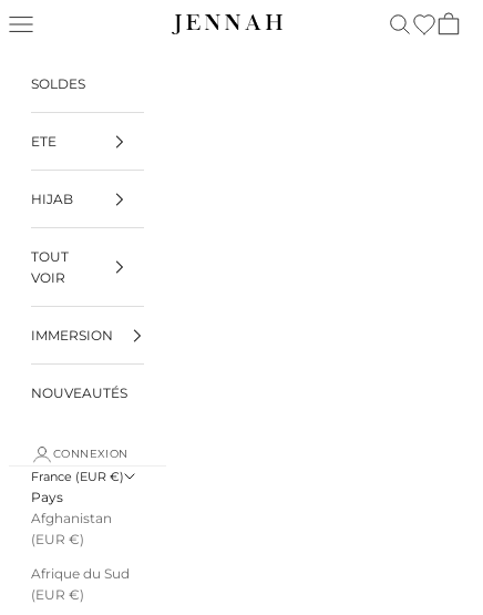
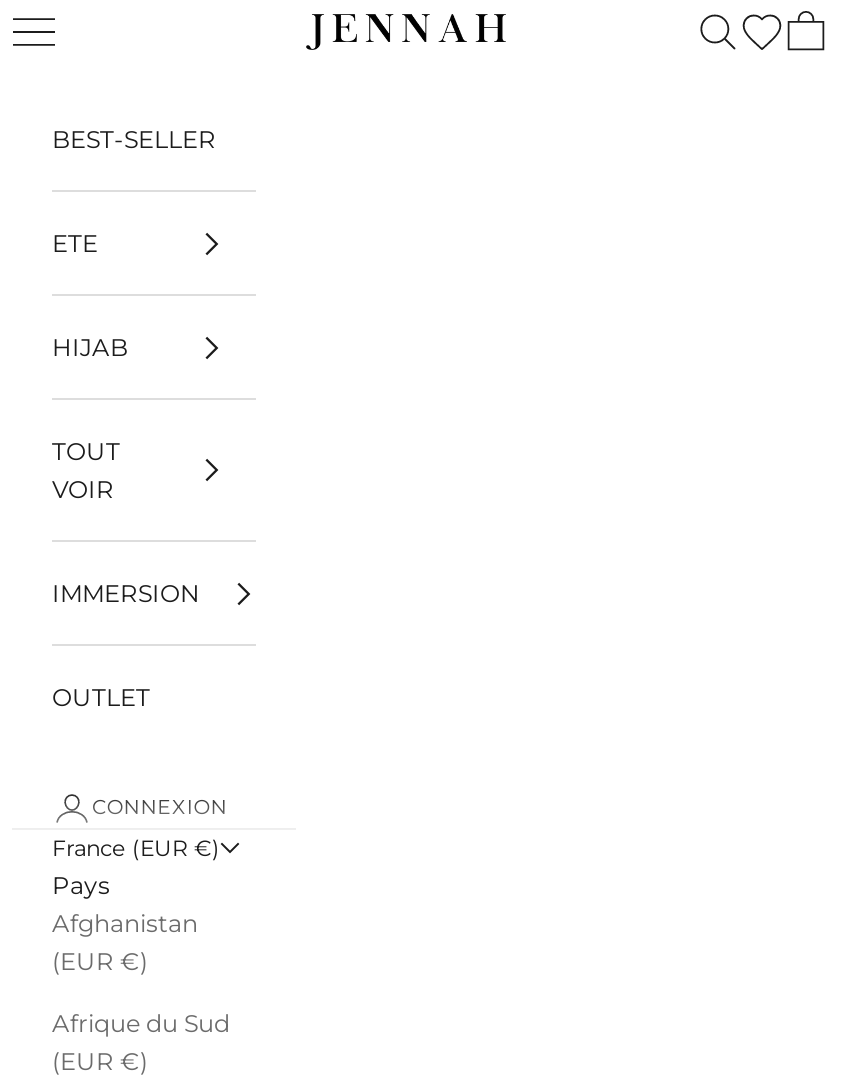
[31,75,85,92] SOLDES -> [52,124,216,154] BEST-SELLER
[31,385,127,401] NOUVEAUTÉS -> [52,682,150,712] OUTLET

